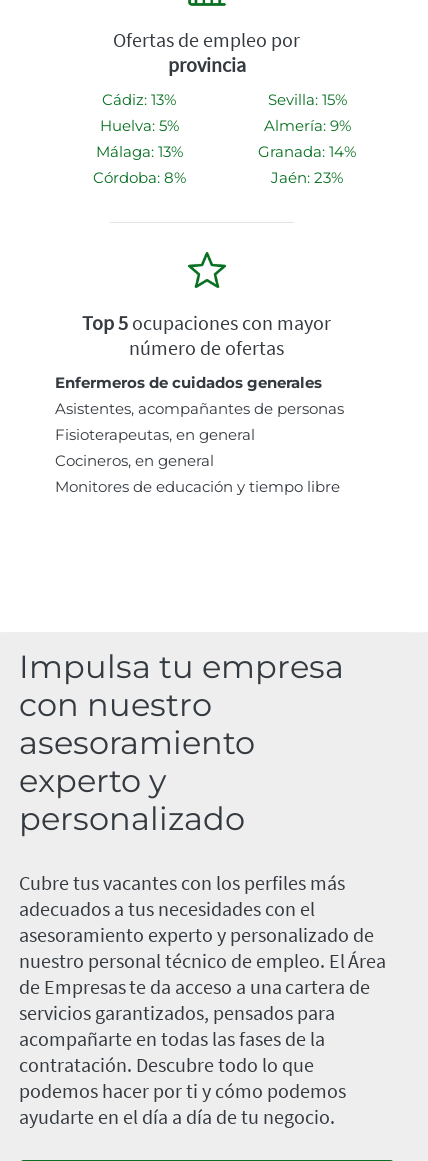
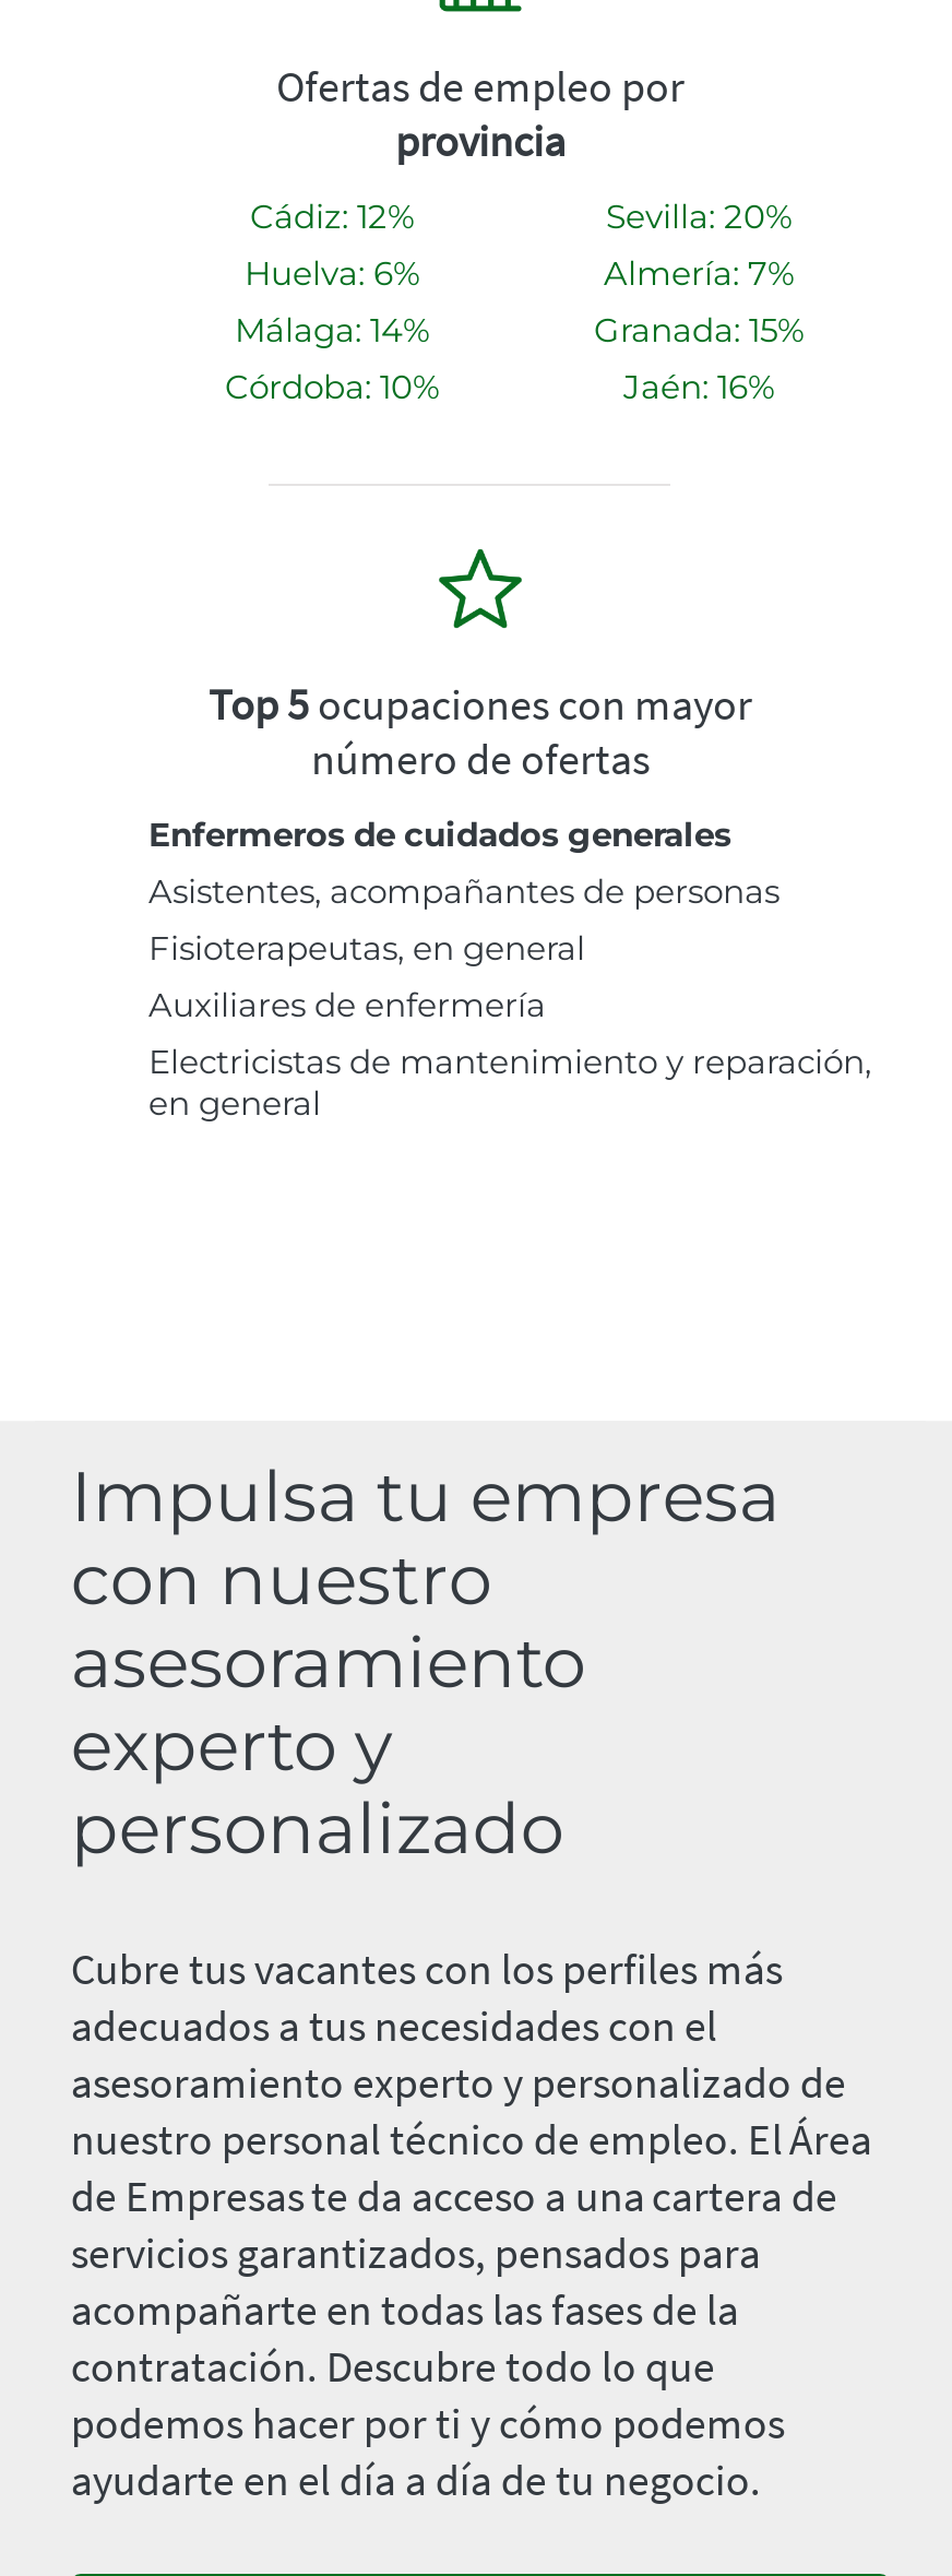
[102,90,176,109] Cádiz: 13% -> [250,196,414,237] Cádiz: 12%
[267,90,346,109] Sevilla: 15% -> [606,196,792,237] Sevilla: 20%
[99,116,178,135] Huelva: 5% -> [245,253,419,294] Huelva: 6%
[263,116,350,135] Almería: 9% -> [604,253,794,294] Almería: 7%
[95,142,182,161] Málaga: 13% -> [235,309,429,351] Málaga: 14%
[258,142,356,161] Granada: 14% -> [594,309,804,351] Granada: 15%
[92,168,185,187] Córdoba: 8% -> [225,366,439,408] Córdoba: 10%
[271,168,343,187] Jaén: 23% -> [623,366,774,408] Jaén: 16%
[55,451,340,496] Cocineros, en general | Monitores de educación y tiempo libre -> [148,984,871,1124] Auxiliares de enfermería | Electricistas de mantenimiento y reparación, | en general

